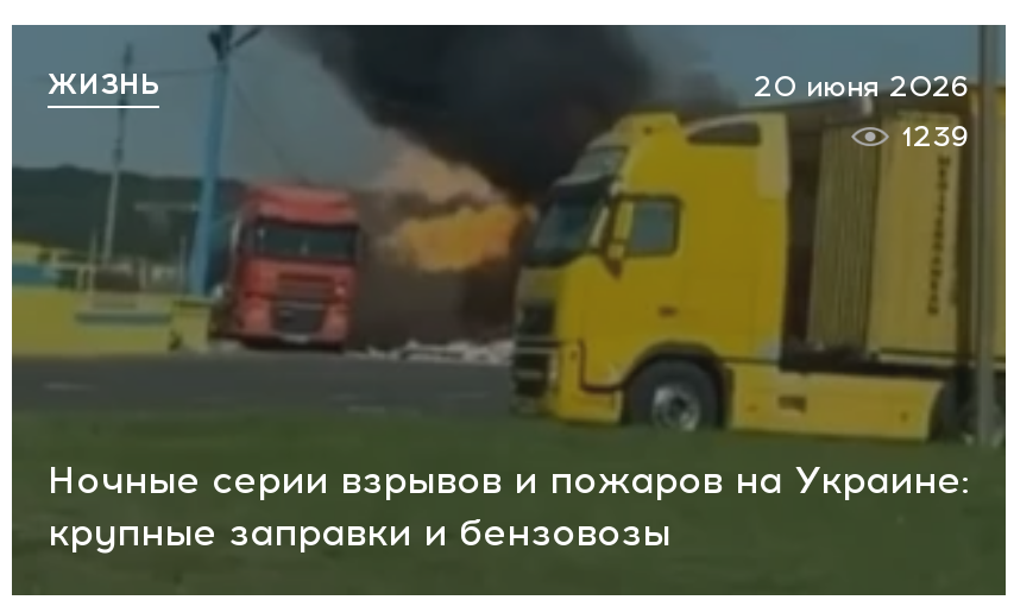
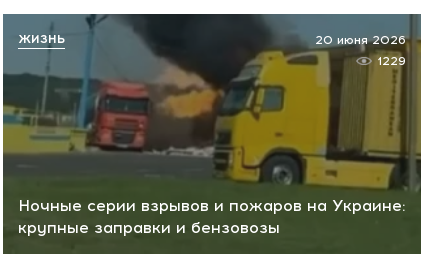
[901,120,970,153] 1239 -> [377,54,406,68] 1229

